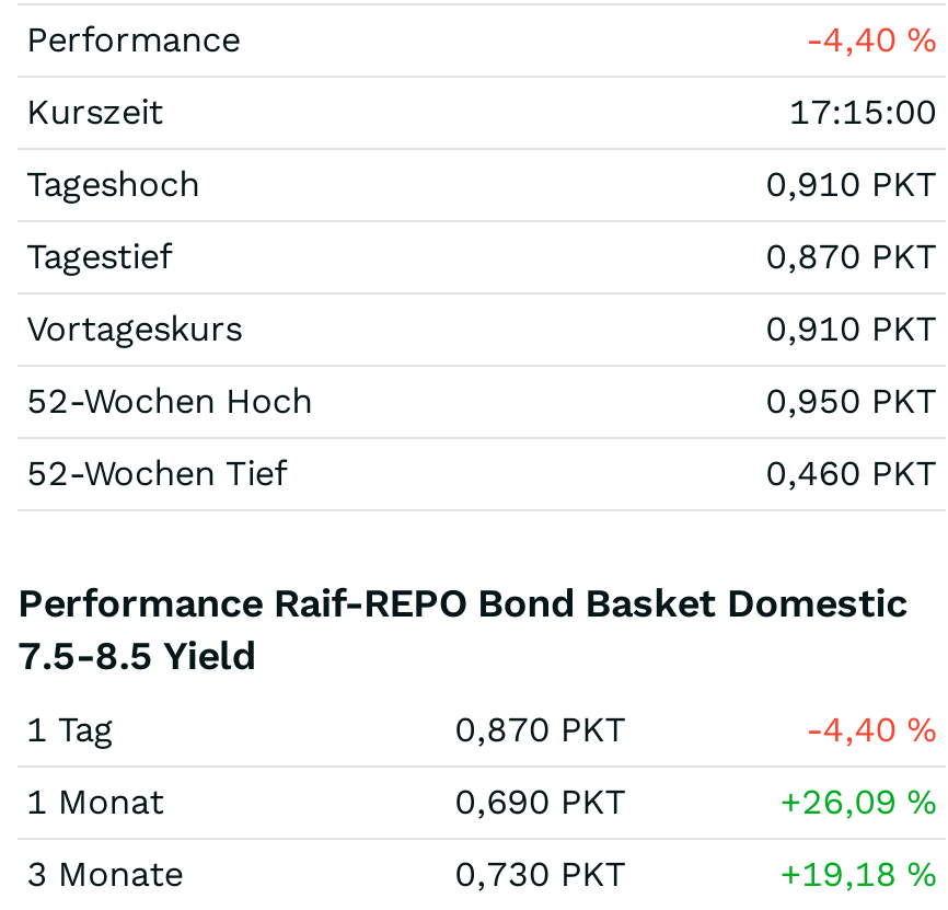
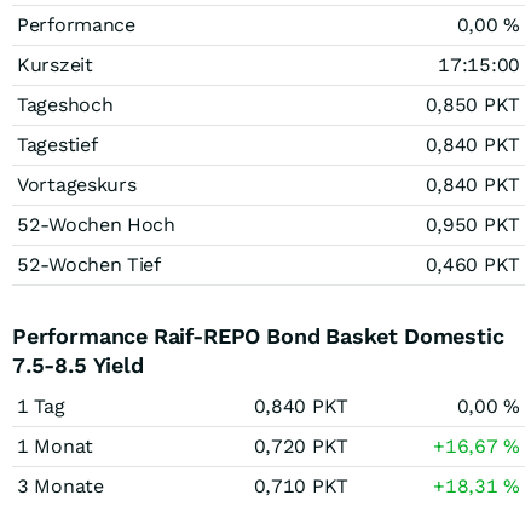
[806,19,937,60] -4,40% -> [457,13,520,36] 0,00%
[766,163,937,205] 0,910 PKT -> [425,93,520,116] 0,850 PKT
[766,235,937,277] 0,870 PKT -> [425,133,520,156] 0,840 PKT
[766,308,937,349] 0,910 PKT -> [425,173,520,196] 0,840 PKT
[455,709,626,750] 0,870 PKT -> [254,395,348,418] 0,840 PKT
[806,709,937,750] -4,40% -> [457,395,520,418] 0,00%
[455,781,626,822] 0,690 PKT -> [254,435,348,458] 0,720 PKT
[780,781,937,822] +26,09% -> [434,435,520,458] +16,67%
[455,853,626,895] 0,730 PKT -> [254,475,348,498] 0,710 PKT
[780,853,937,895] +19,18% -> [434,475,520,498] +18,31%

